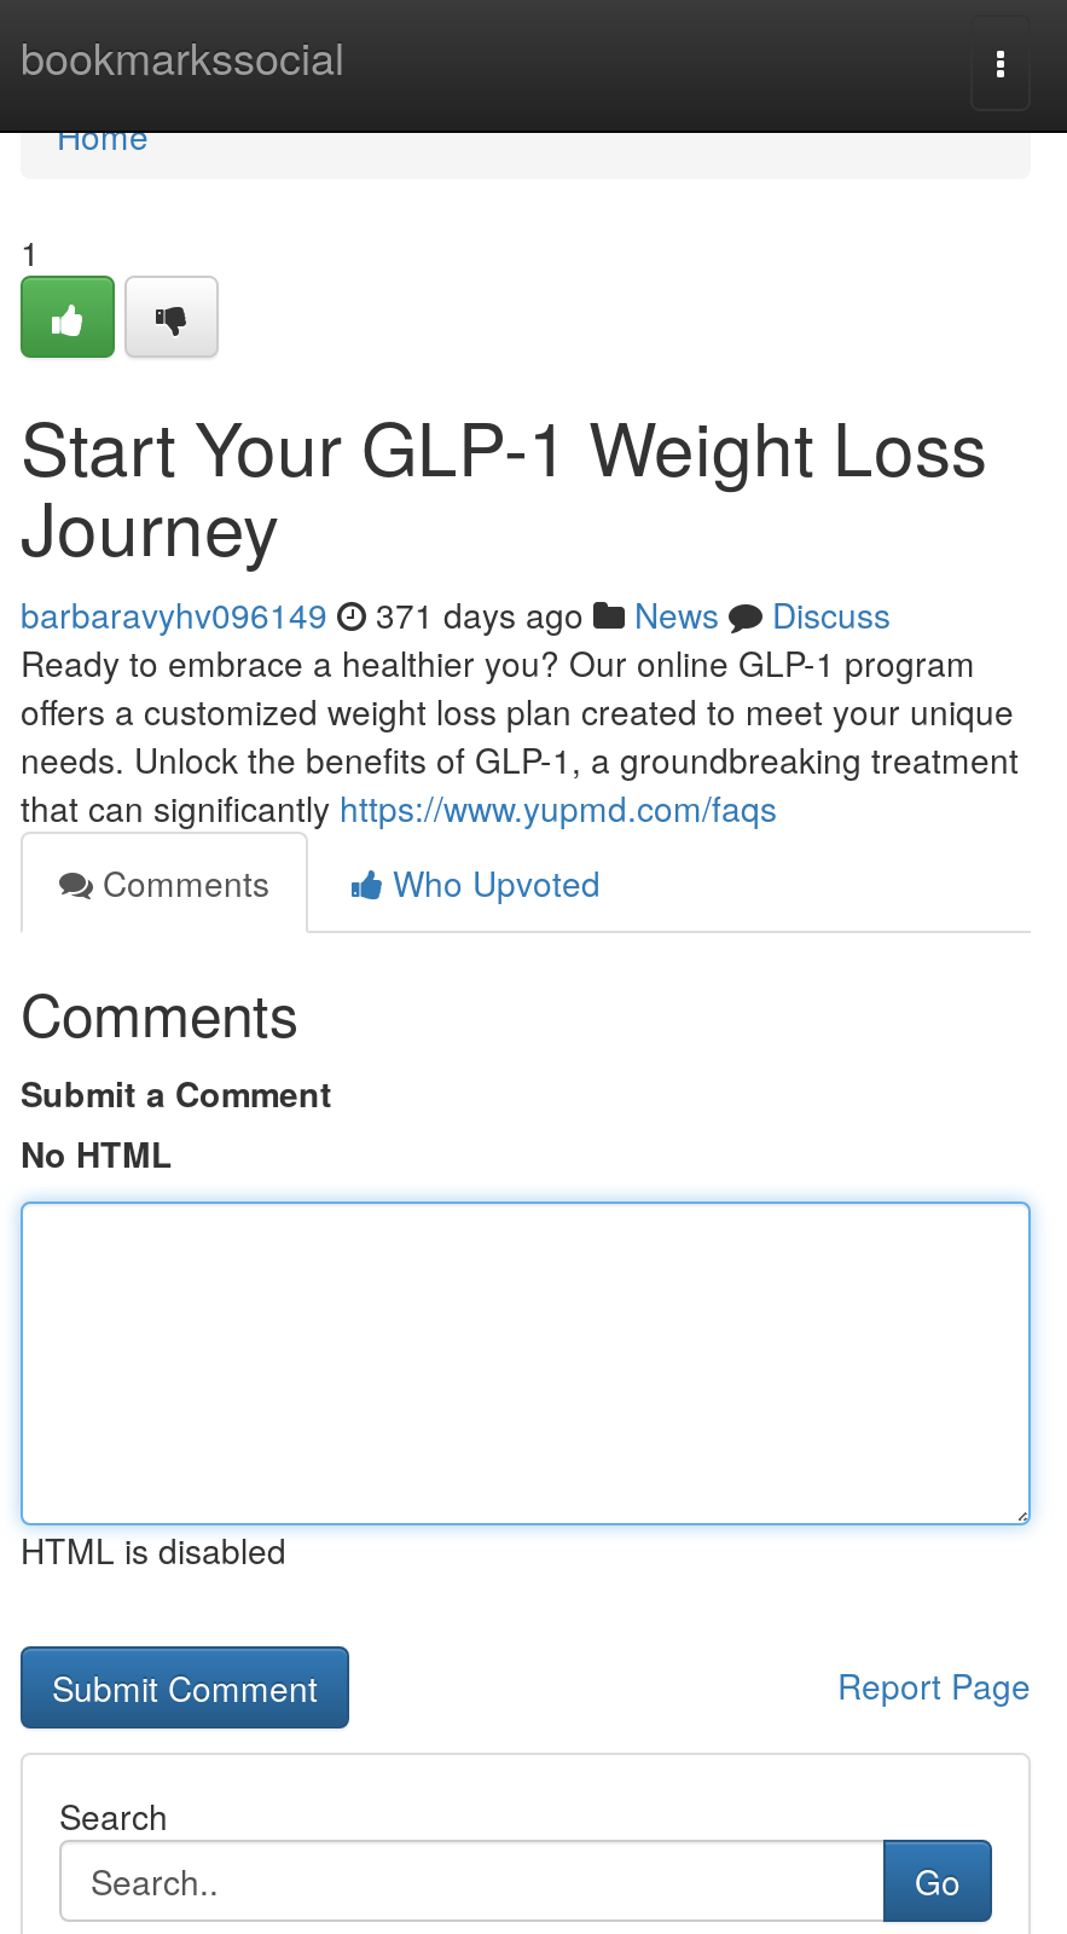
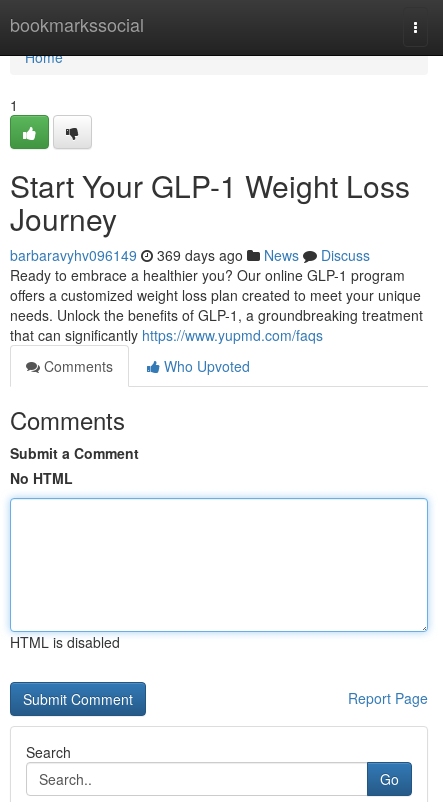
[21,590,891,638] barbaravyhv096149 371 days ago News Discuss -> [10,245,370,265] barbaravyhv096149 369 days ago News Discuss

